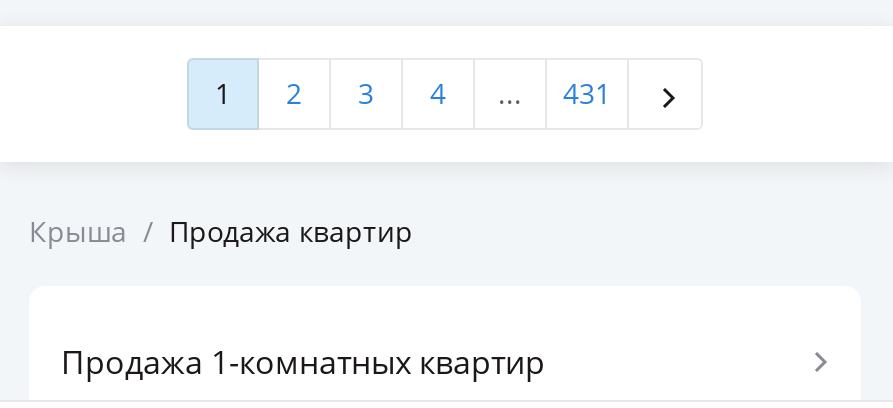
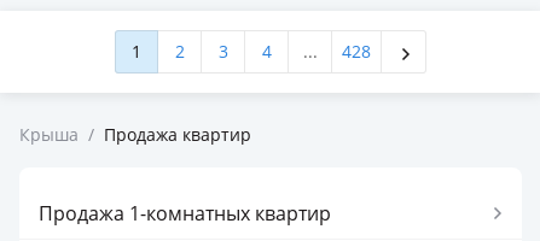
[563,74,611,112] 431 -> [342,40,371,63] 428

